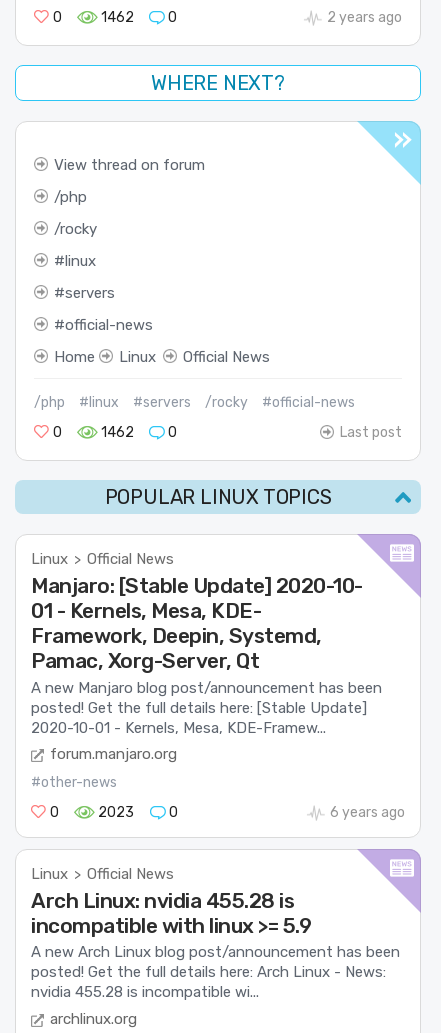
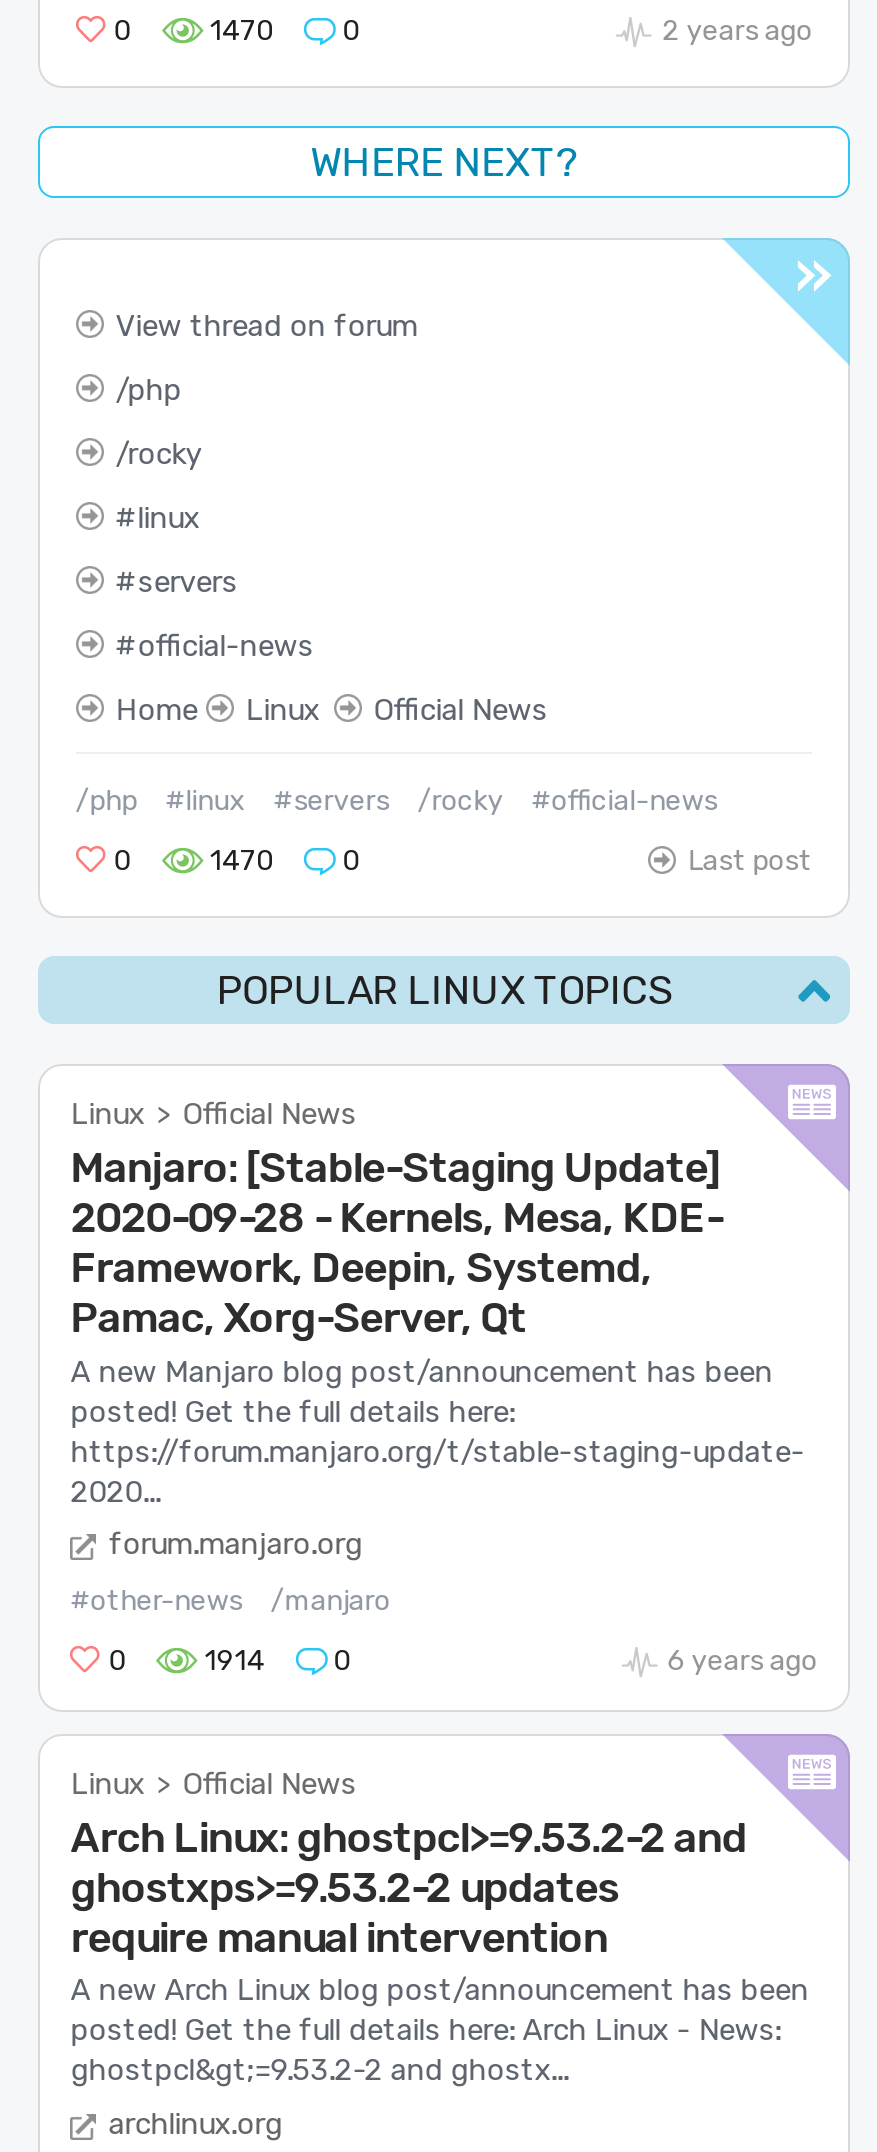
[101,9,134,26] 1462 -> [210,14,274,48] 1470
[101,424,134,441] 1462 -> [210,844,274,878] 1470
[31,573,363,623] Manjaro: [Stable Update] 2020-10- | 01 - Kernels, Mesa, KDE- -> [70,1143,722,1243] Manjaro: [Stable-Staging Update] | 2020-09-28 - Kernels, Mesa, KDE-
[31,699,367,737] posted! Get the full details here: [Stable Update] | 2020-10-01 - Kernels, Mesa, KDE-Framew... -> [70,1393,804,1509] posted! Get the full details here: | https://forum.manjaro.org/t/stable-staging-update- | 2020...
none -> [270,1584,390,1618] /manjaro
[98,804,134,821] 2023 -> [205,1644,265,1678] 1914
[31,888,311,938] Arch Linux: nvidia 455.28 is | incompatible with linux >= 5.9 -> [70,1812,746,1962] Arch Linux: ghostpcl>=9.53.2-2 and | ghostxps>=9.53.2-2 updates | require manual intervention
[31,983,259,1001] nvidia 455.28 is incompatible wi... -> [70,2053,568,2089] ghostpcl&gt;=9.53.2-2 and ghostx...

